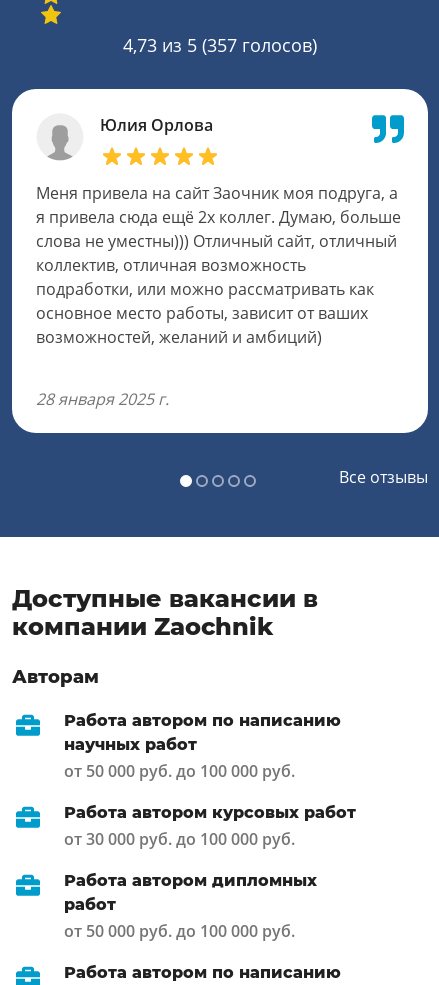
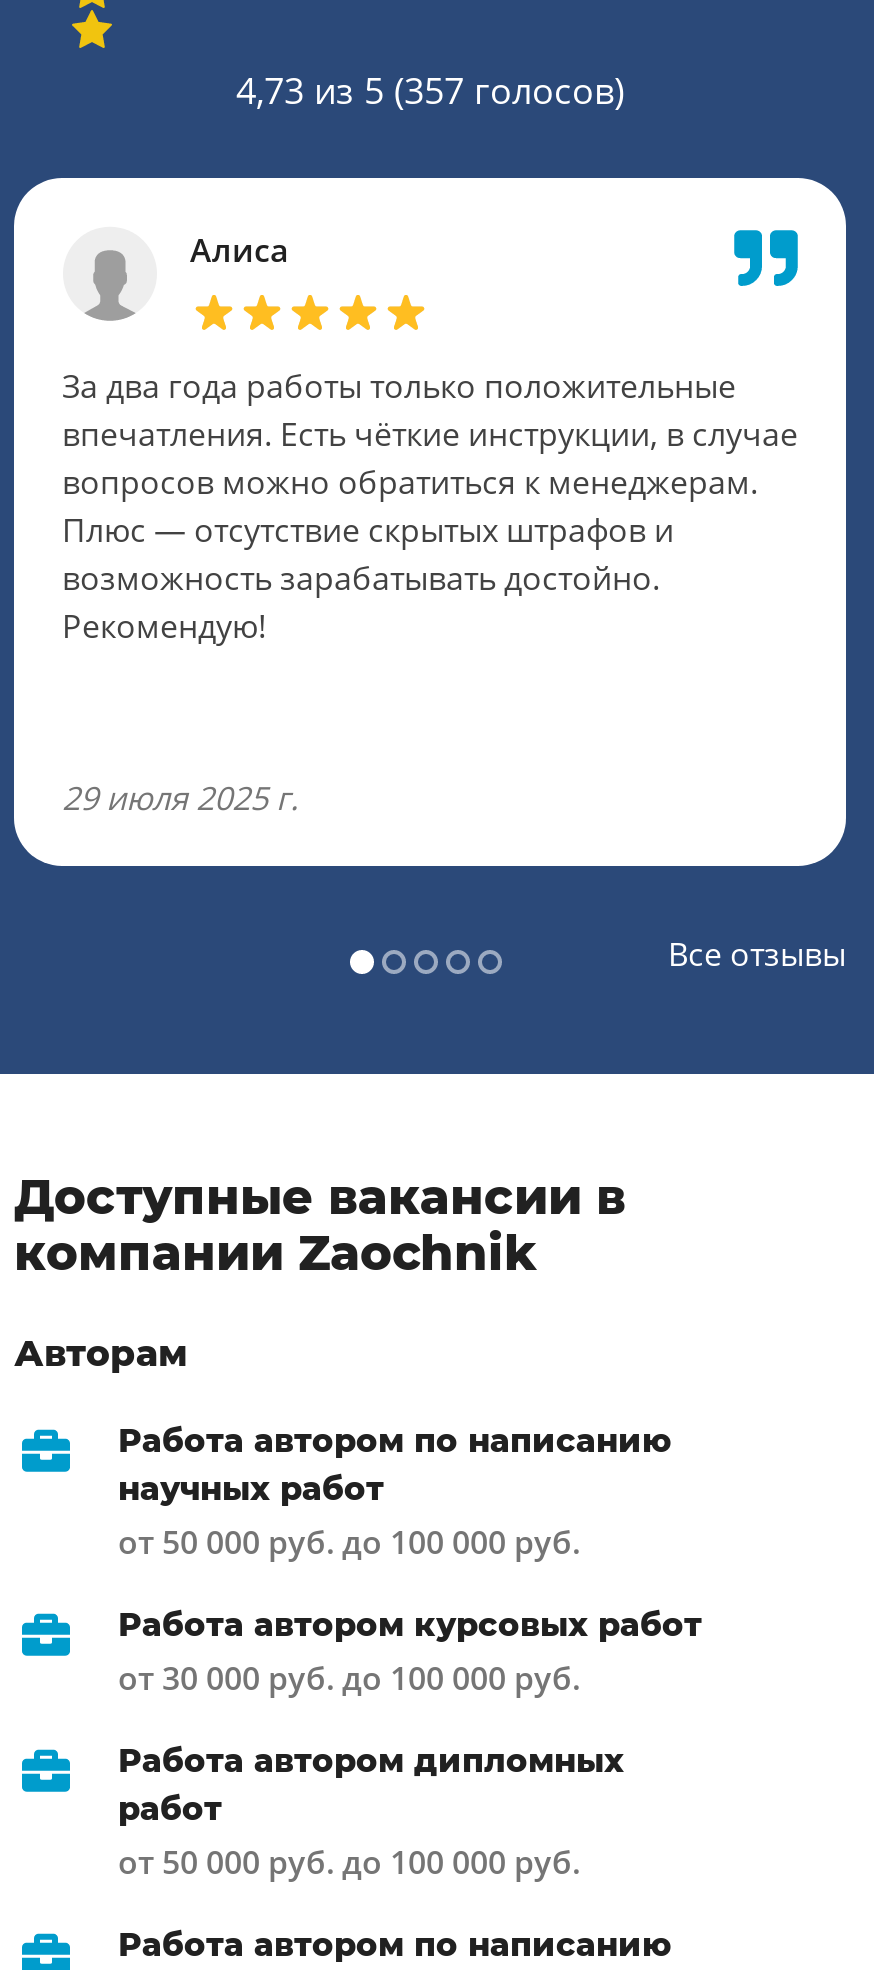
[100,114,213,136] Юлия Орлова -> [190,228,288,272] Алиса
[36,182,401,348] Меня привела на сайт Заочник моя подруга, а | я привела сюда ещё 2х коллег. Думаю, больше | слова не уместны))) Отличный сайт, отличный | коллектив, отличная возможность | подработки, или можно рассматривать как | основное место работы, зависит от ваших | возможностей, желаний и амбиций) -> [62,364,798,648] За два года работы только положительные | впечатления. Есть чёткие инструкции, в случае | вопросов можно обратиться к менеджерам. | Плюс — отсутствие скрытых штрафов и | возможность зарабатывать достойно. | Рекомендую!
[36,388,169,410] 28 января 2025 г. -> [62,776,298,820] 29 июля 2025 г.

